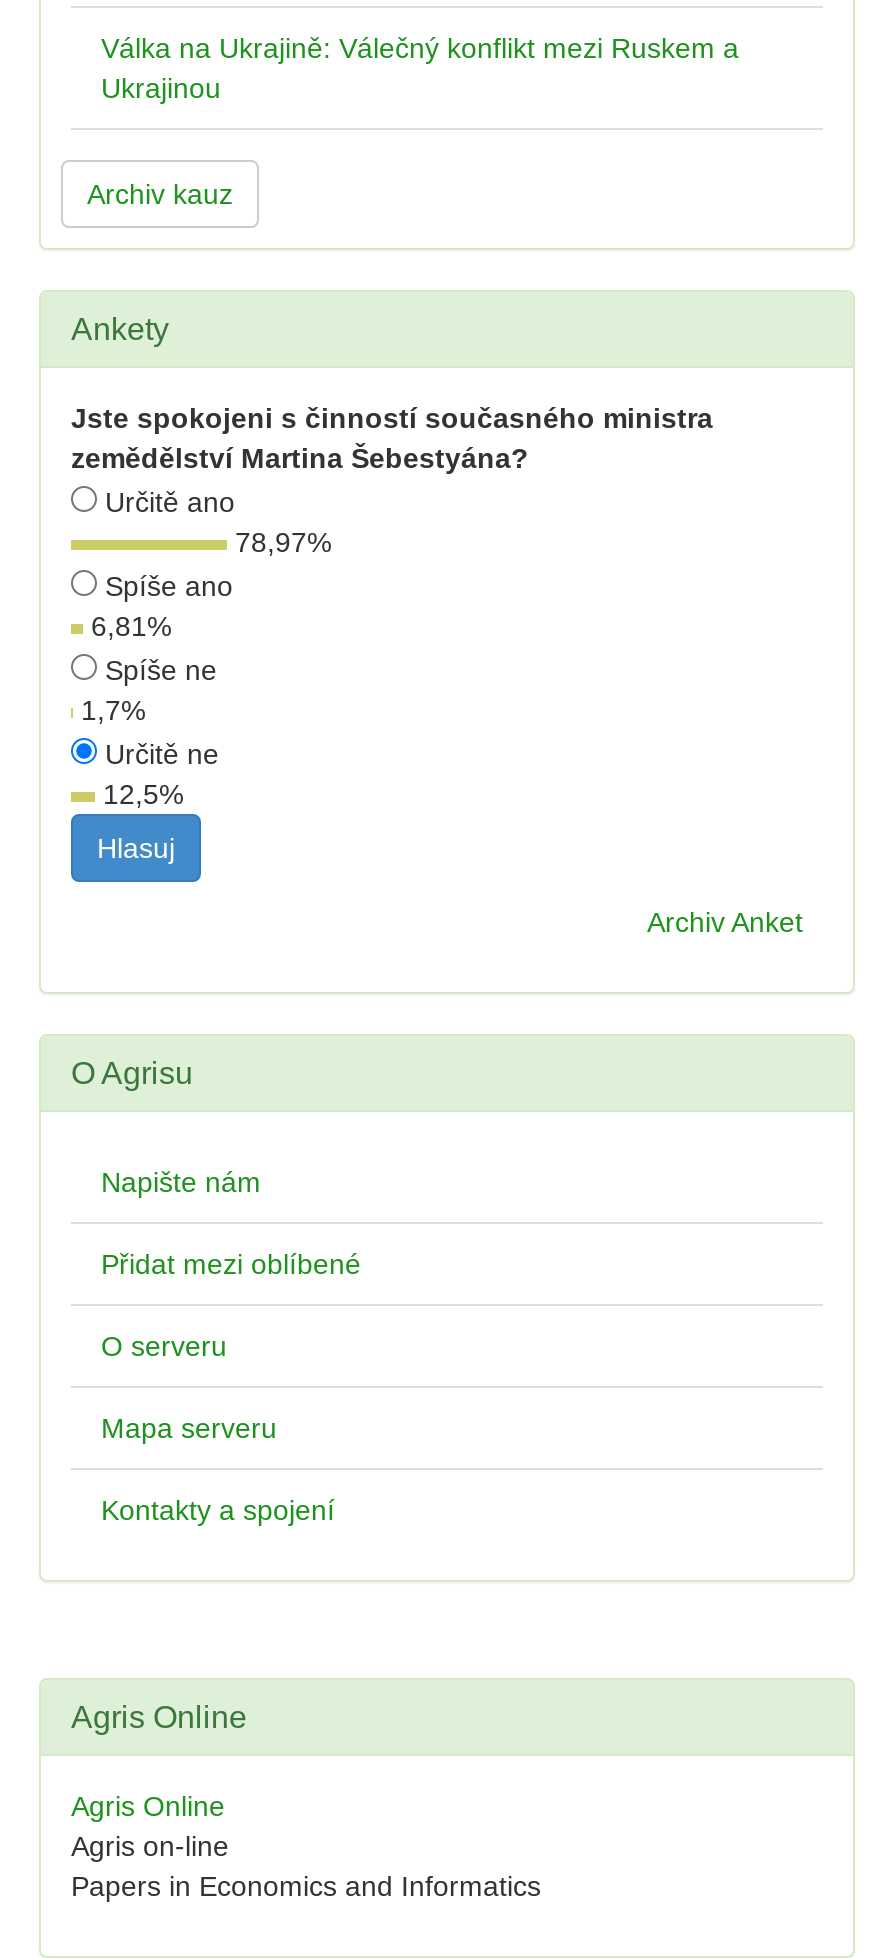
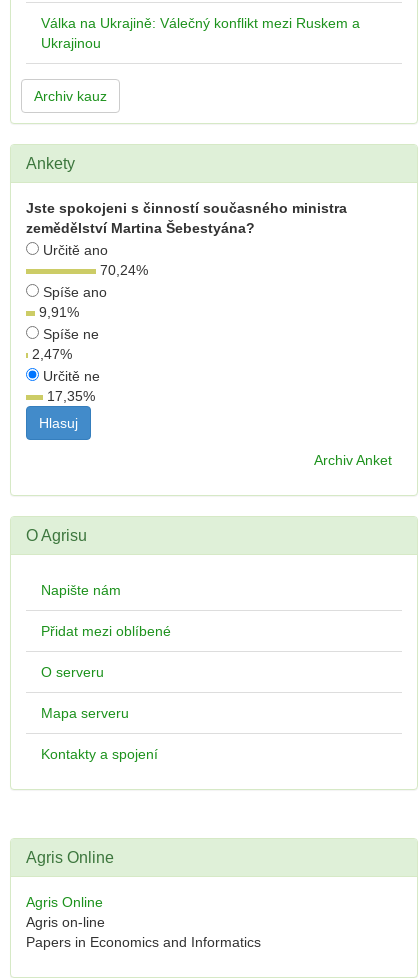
[227,527,331,559] 78,97% -> [96,262,148,278] 70,24%
[83,611,171,643] 6,81% -> [35,304,79,320] 9,91%
[73,695,145,727] 1,7% -> [28,346,72,362] 2,47%
[95,779,183,811] 12,5% -> [43,388,95,404] 17,35%

